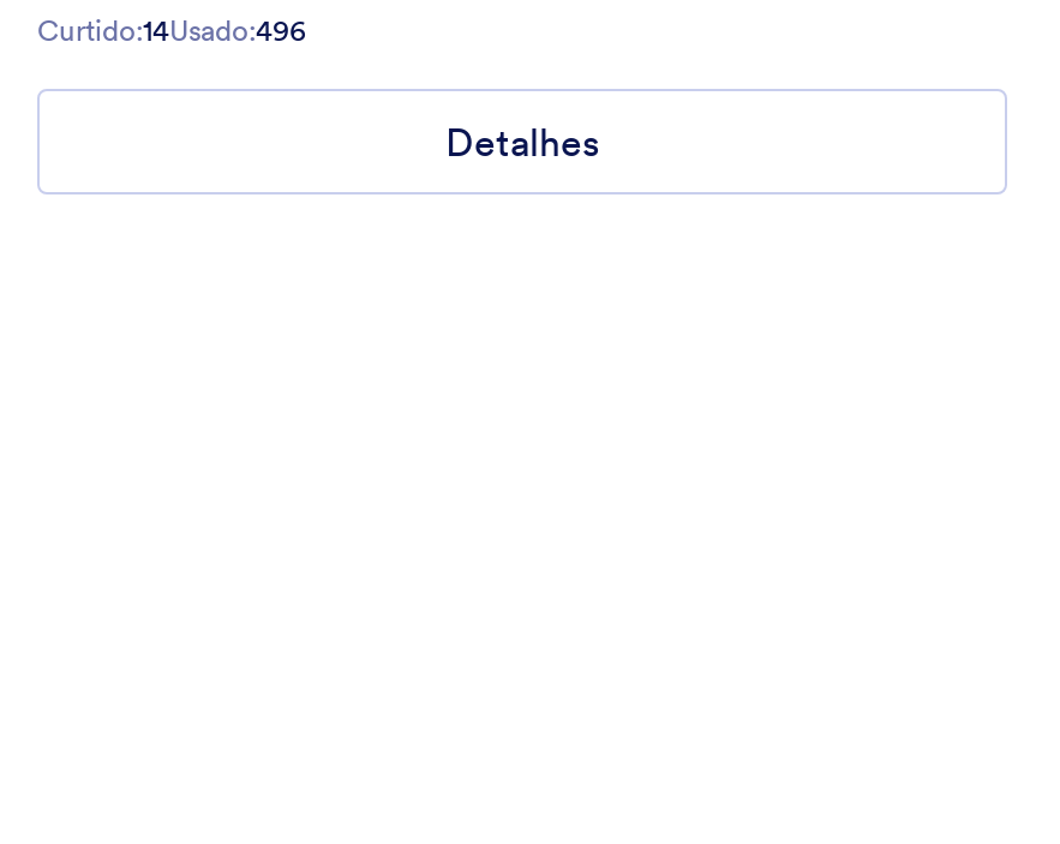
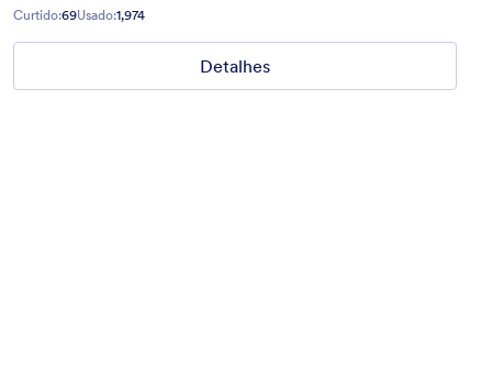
[37,13,306,49] Curtido:14Usado:496 -> [13,7,145,24] Curtido:69Usado:1,974

